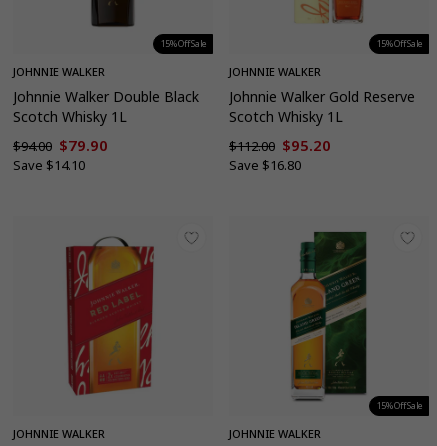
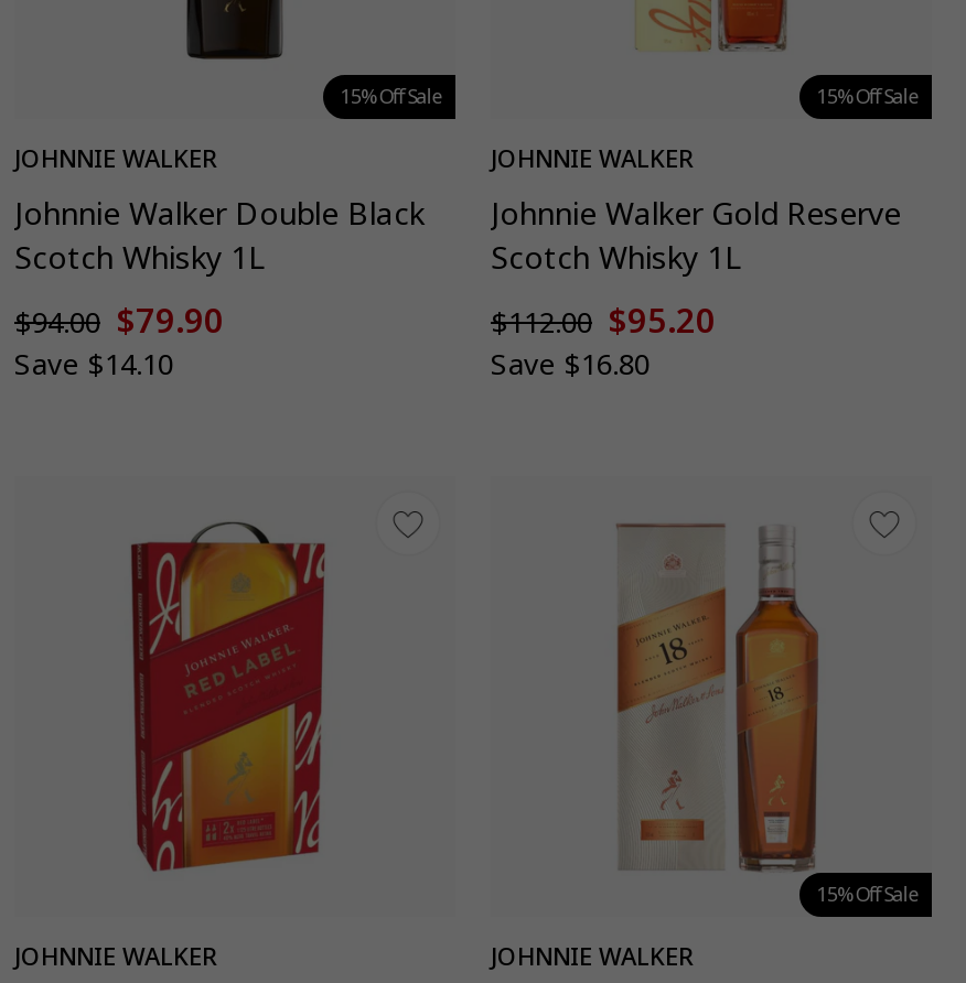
[286,231,377,402] [image] -> [614,511,819,884] [image]

